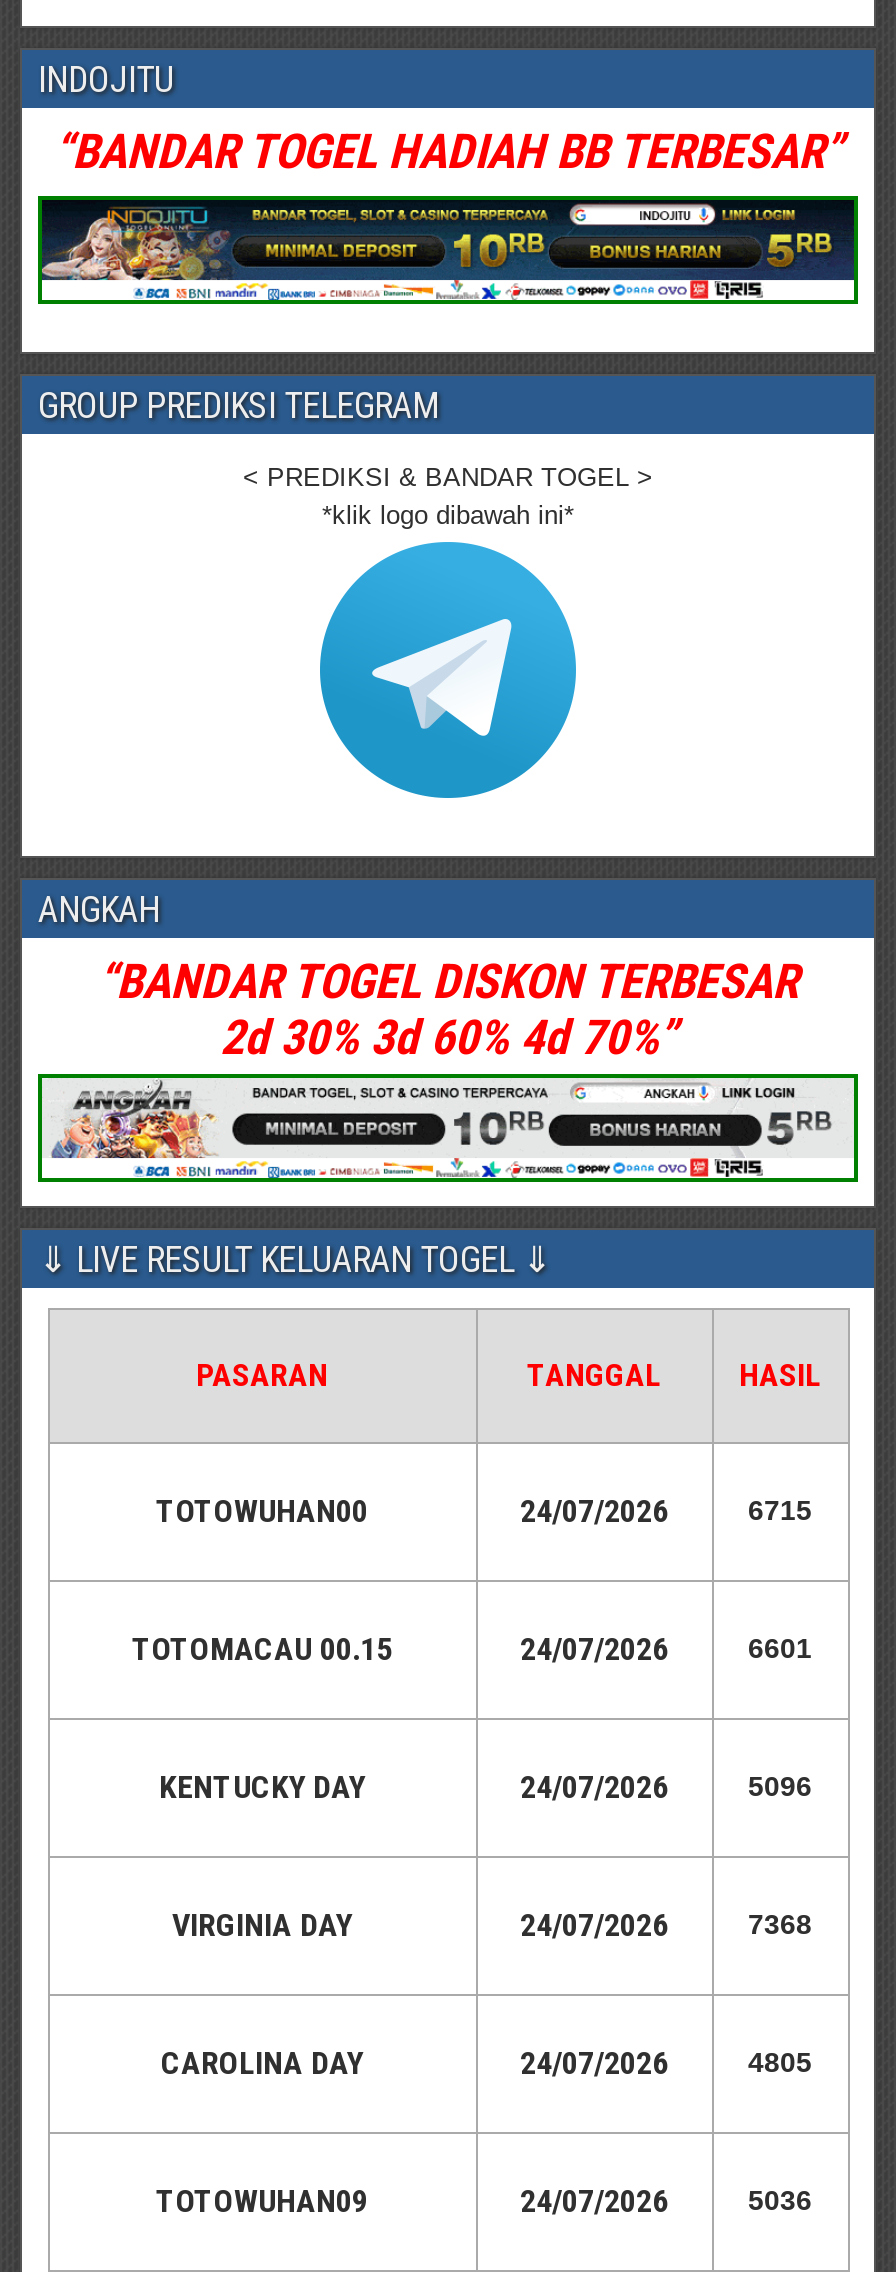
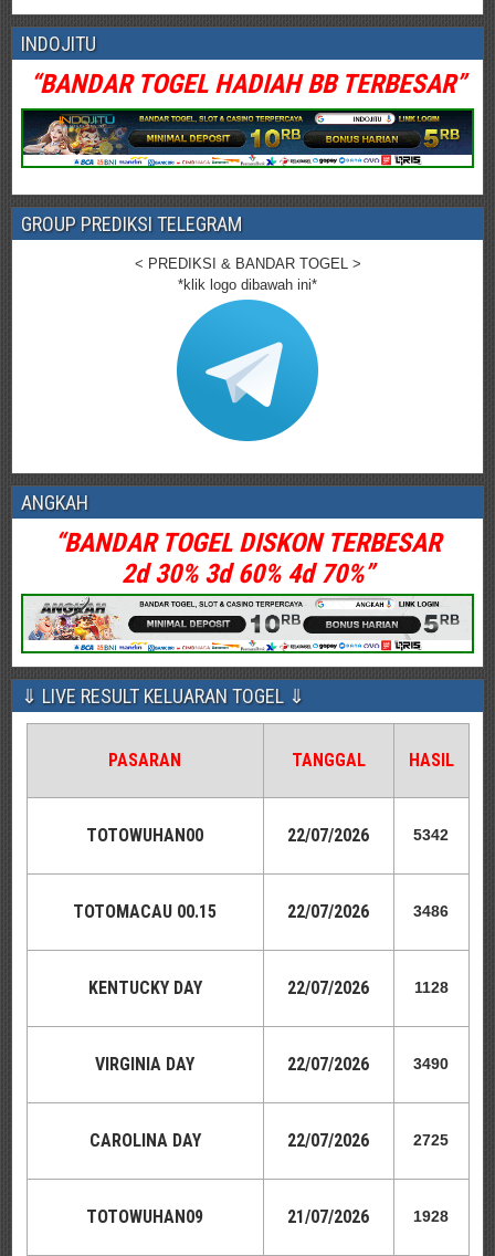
[520,1493,668,1531] 24/07/2026 -> [287,825,369,846] 22/07/2026
[748,1495,812,1527] 6715 -> [413,826,449,844] 5342
[520,1631,668,1669] 24/07/2026 -> [287,902,369,923] 22/07/2026
[748,1633,812,1665] 6601 -> [413,903,449,920] 3486
[520,1769,668,1807] 24/07/2026 -> [287,978,369,999] 22/07/2026
[748,1771,812,1803] 5096 -> [414,979,448,997] 1128
[520,1907,668,1945] 24/07/2026 -> [287,1054,369,1075] 22/07/2026
[748,1909,812,1941] 7368 -> [413,1055,449,1073] 3490
[520,2045,668,2083] 24/07/2026 -> [287,1131,369,1152] 22/07/2026
[748,2047,812,2079] 4805 -> [413,1132,449,1149] 2725
[520,2183,668,2221] 24/07/2026 -> [287,1207,369,1228] 21/07/2026
[748,2185,812,2217] 5036 -> [413,1208,449,1226] 1928

